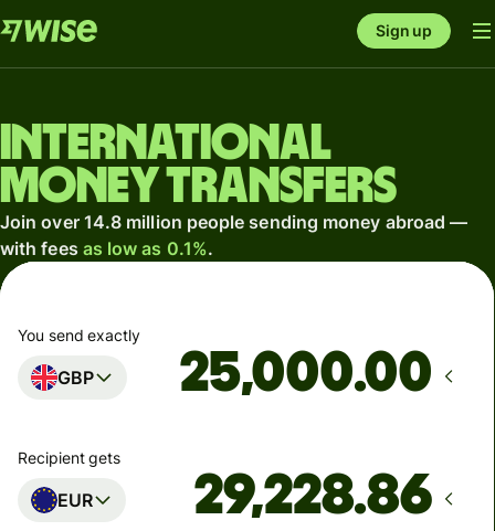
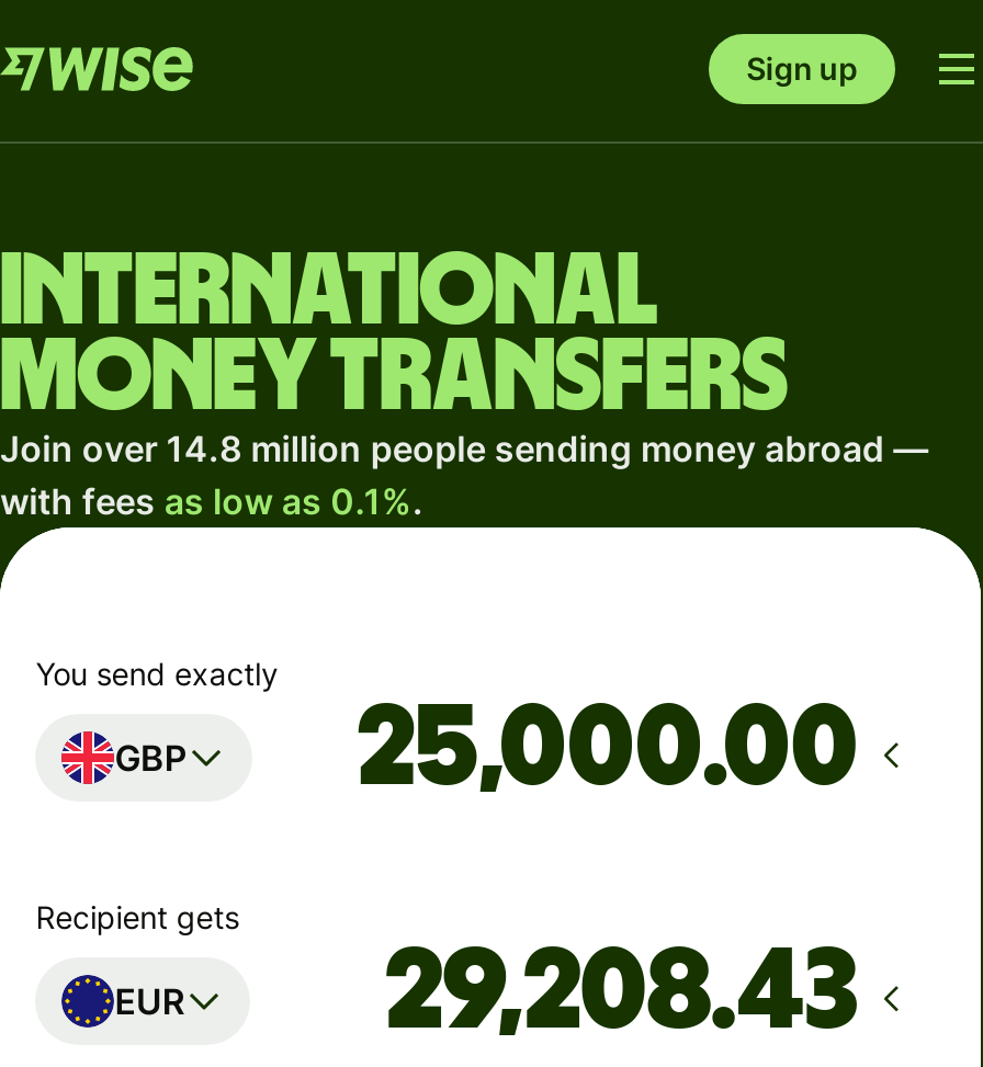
[292,471,431,516] [image] -> [579,944,858,1030] [image]

